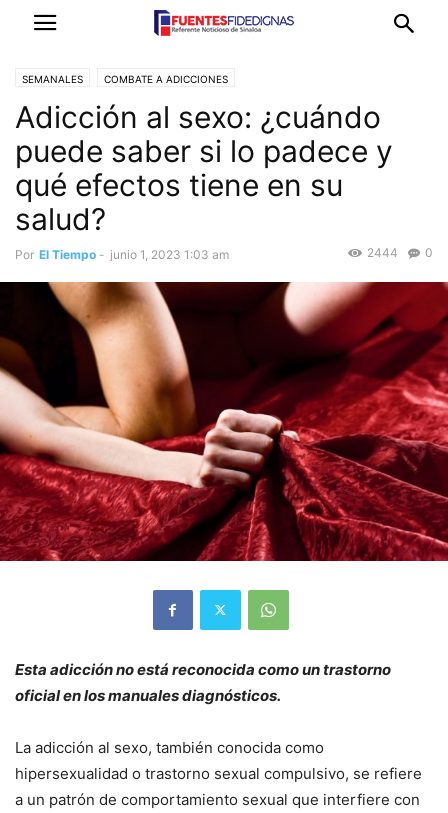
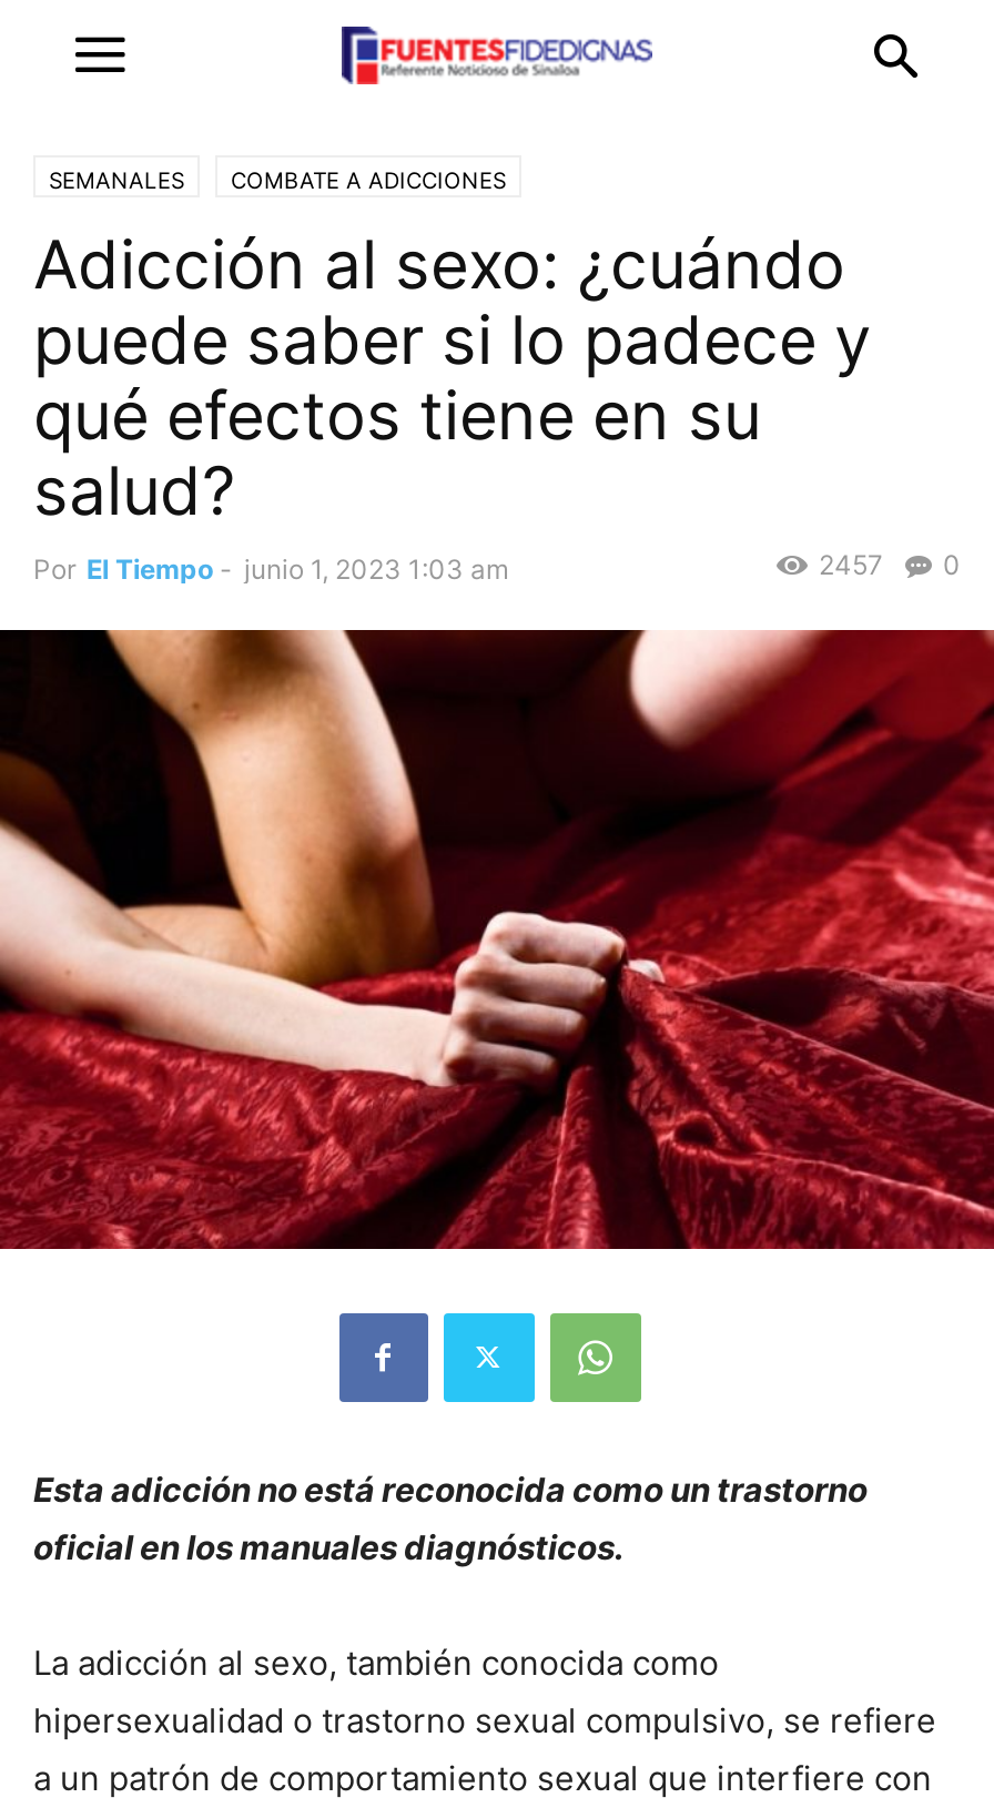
[367,245,433,260] 2444 0 -> [819,548,961,581] 2457 0

